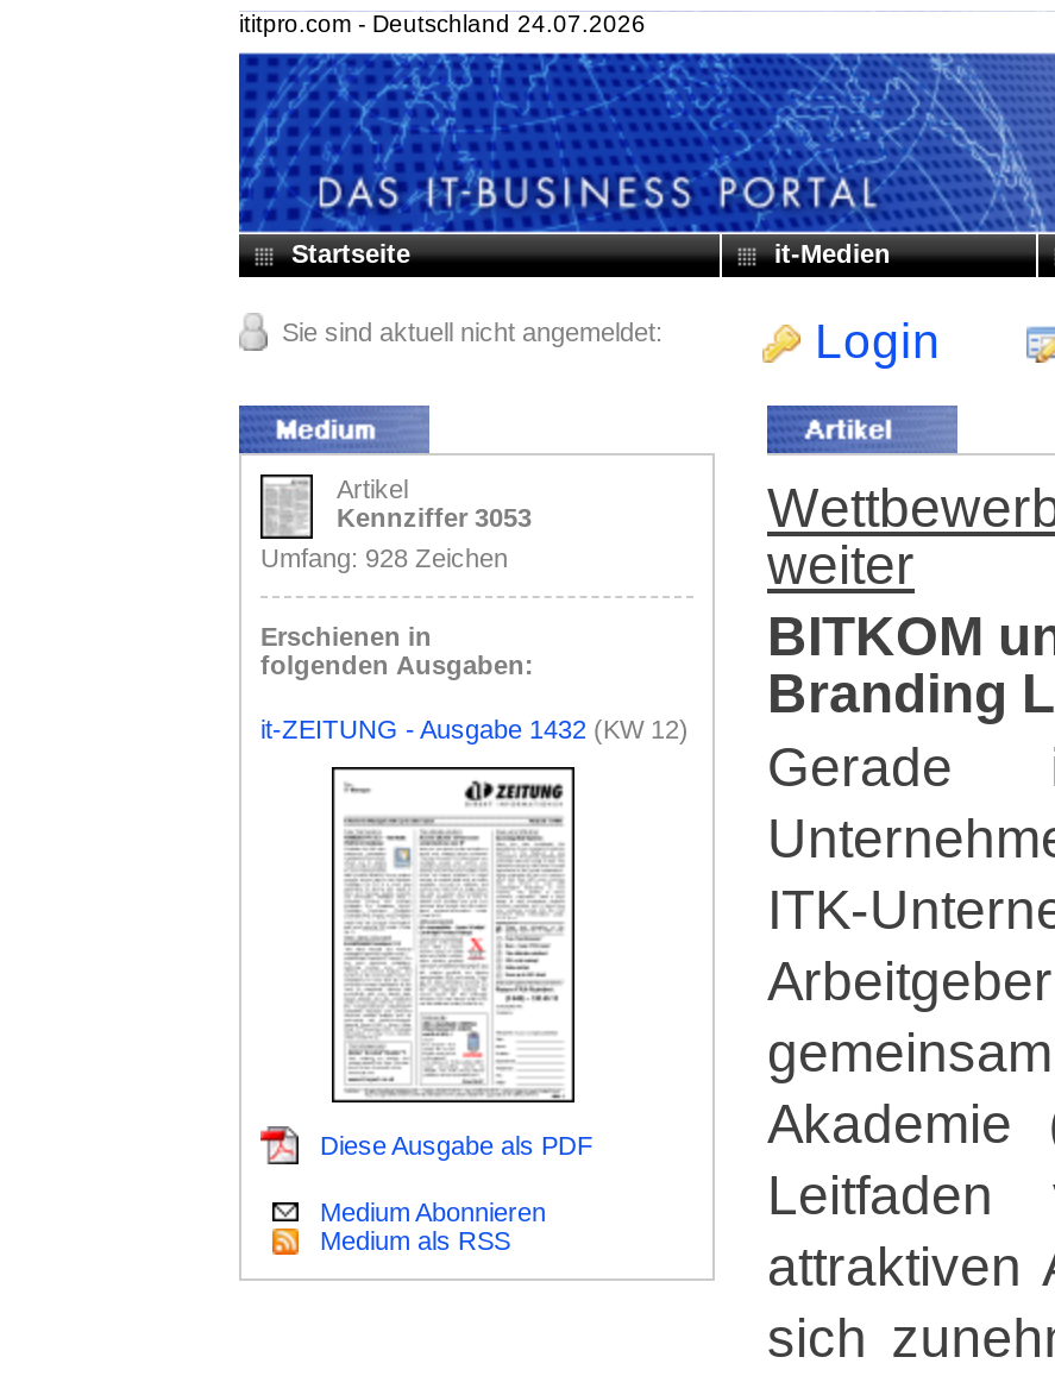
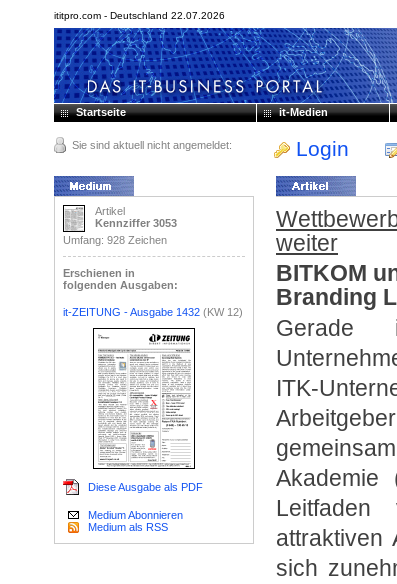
[239,11,646,37] ititpro.com - Deutschland 24.07.2026 -> [54,10,225,21] ititpro.com - Deutschland 22.07.2026

